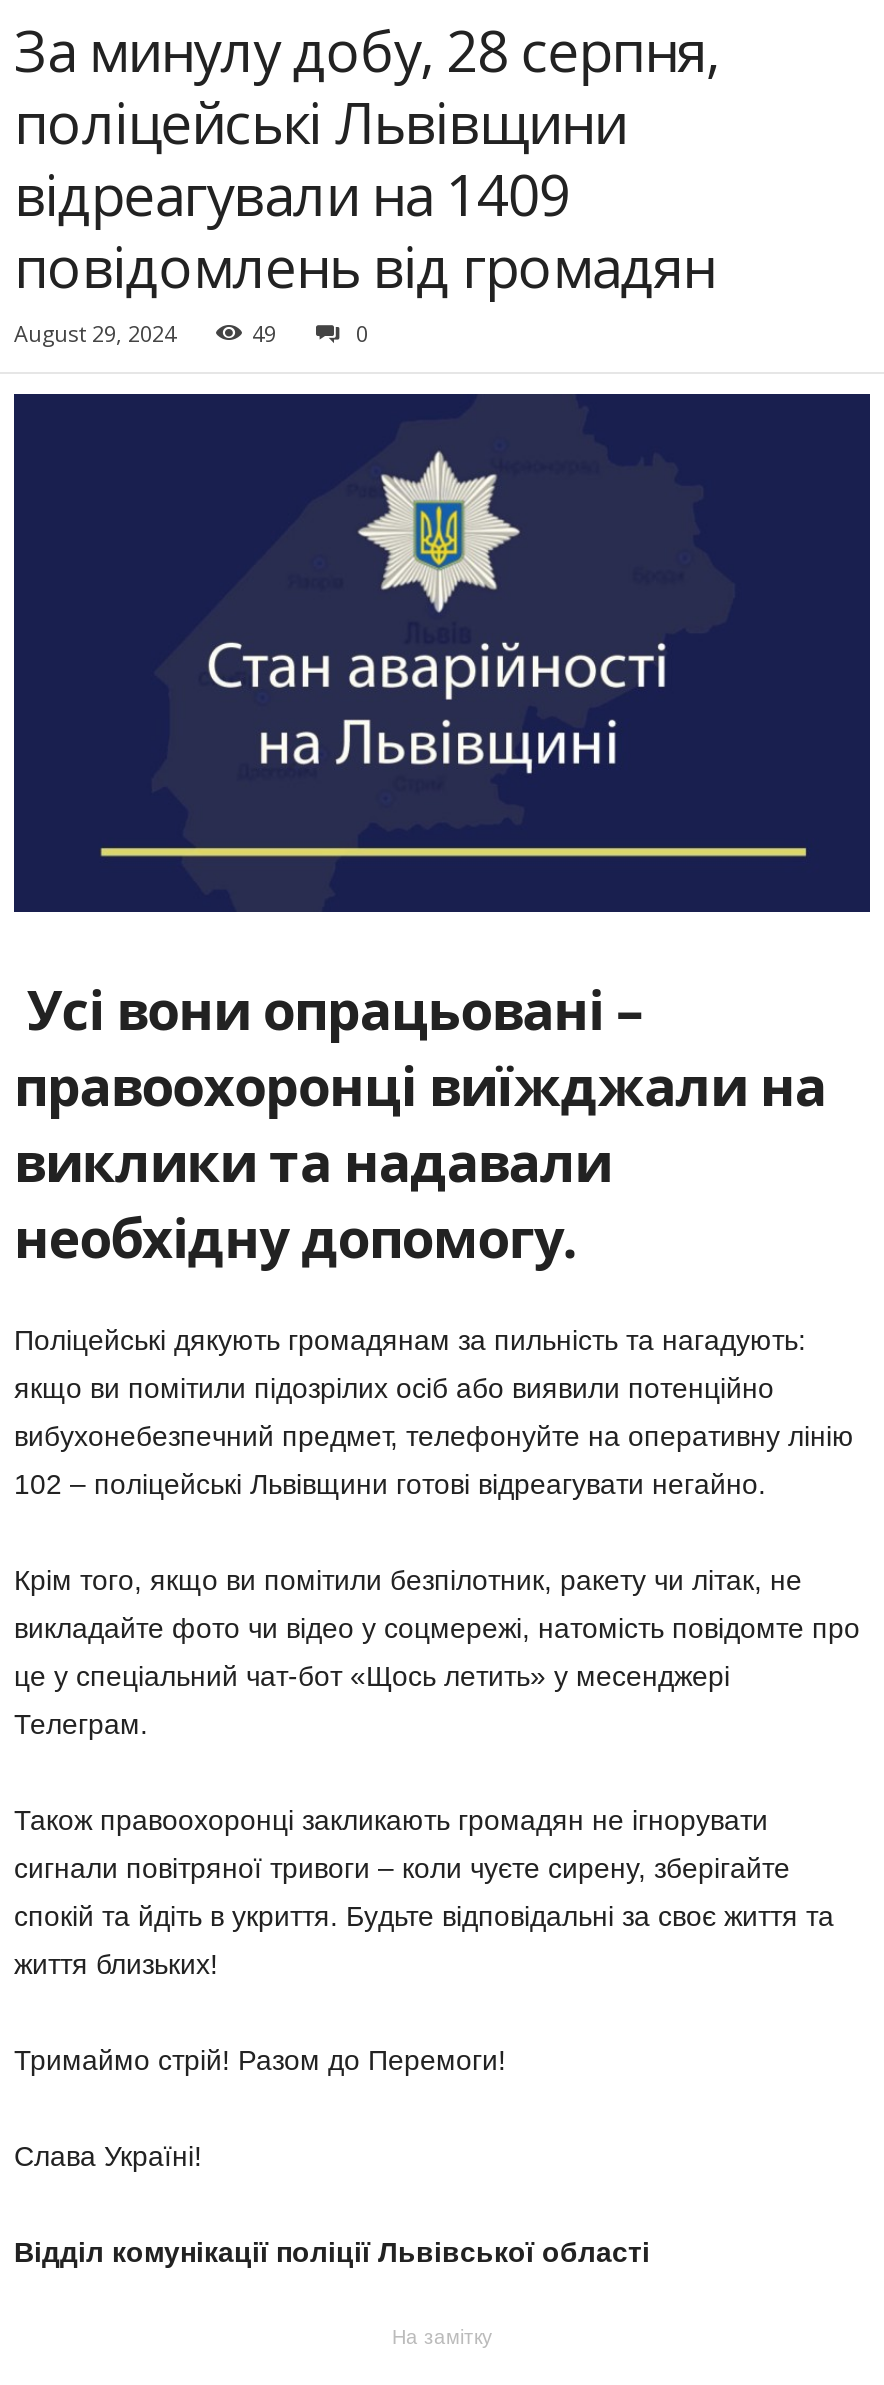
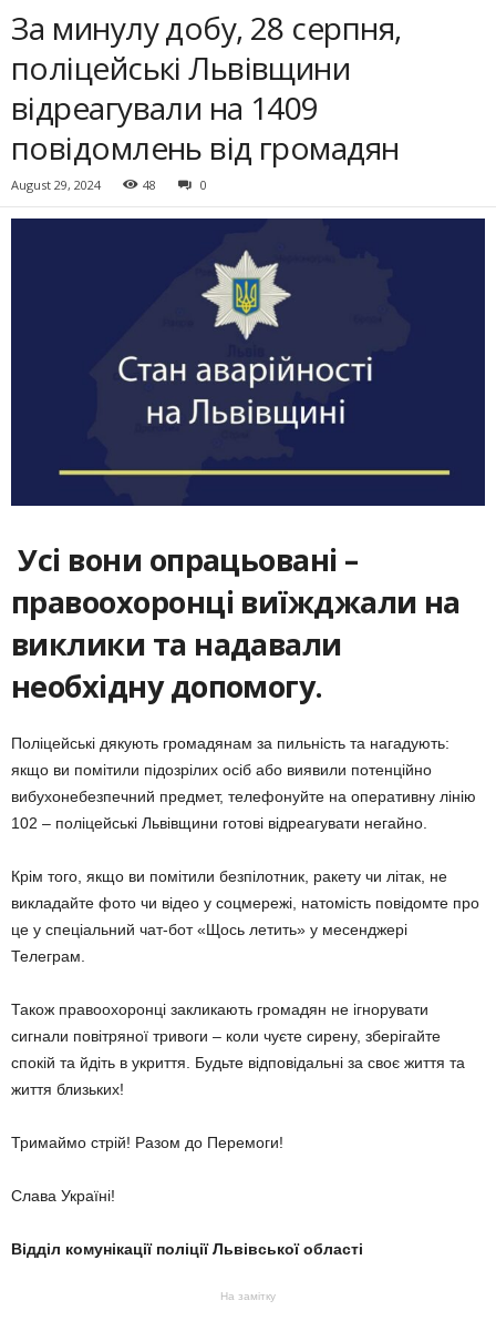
[252,318,276,348] 49 -> [143,176,156,193] 48

